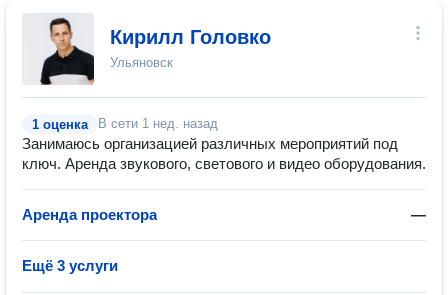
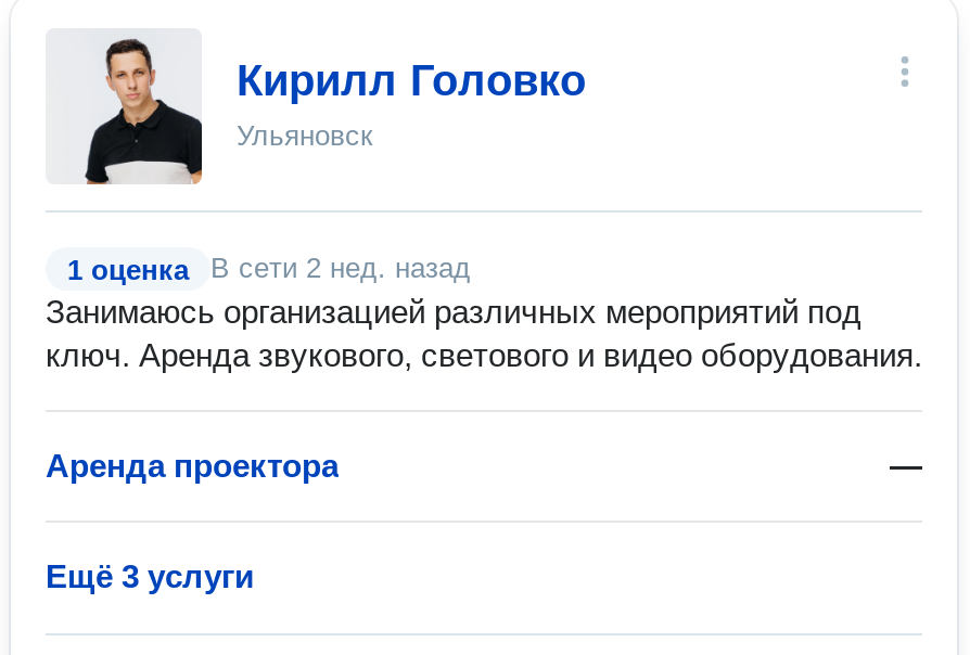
[98,116,218,131] В сети 1 нед. назад -> [210,252,471,284] В сети 2 нед. назад

